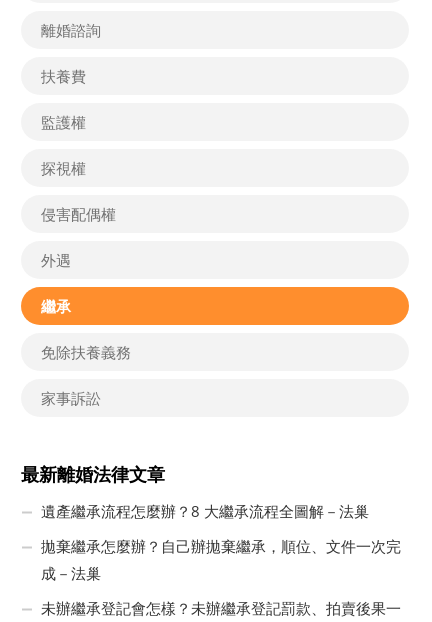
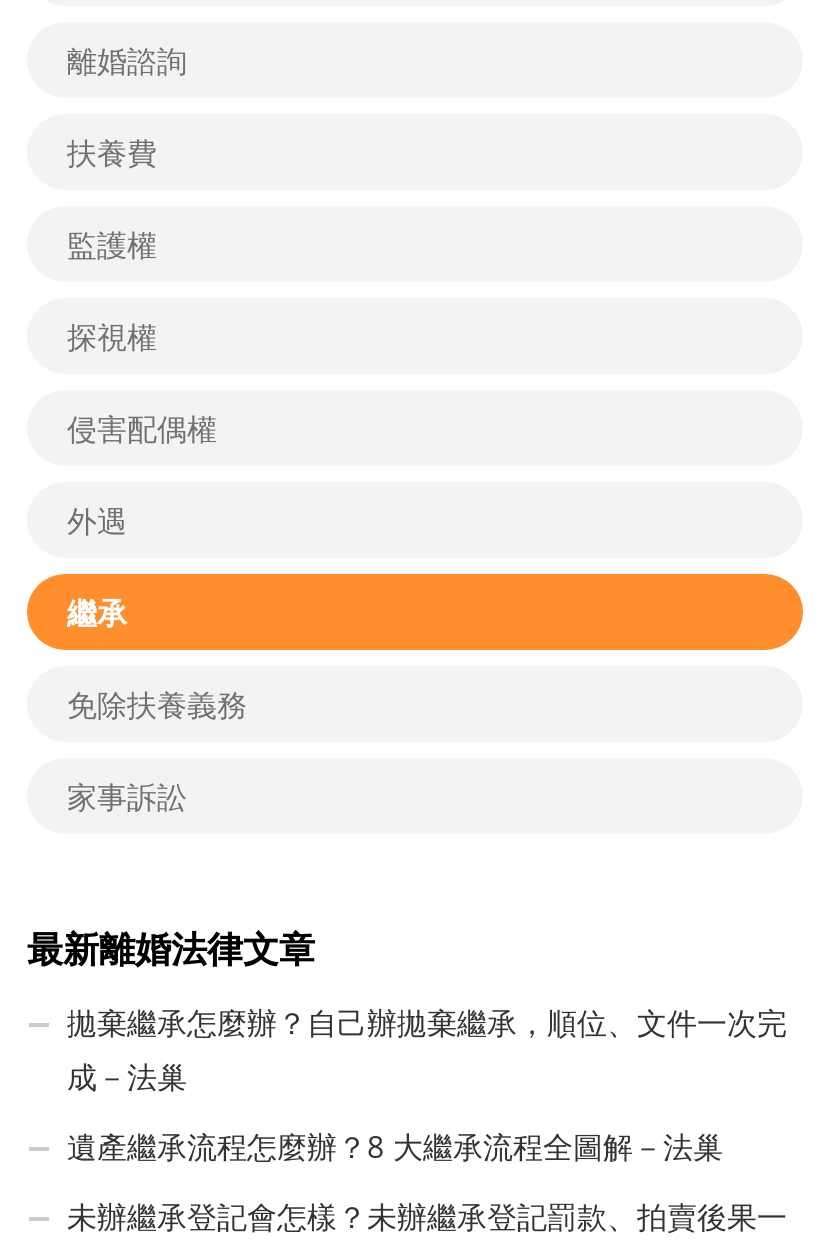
moved [41,501,369,521] -> [67,1126,723,1166]: 遺產繼承流程怎麼辦？8 大繼承流程全圖解－法巢
moved [41,536,401,583] -> [67,1002,787,1096]: 拋棄繼承怎麼辦？自己辦拋棄繼承，順位、文件一次完 | 成－法巢

